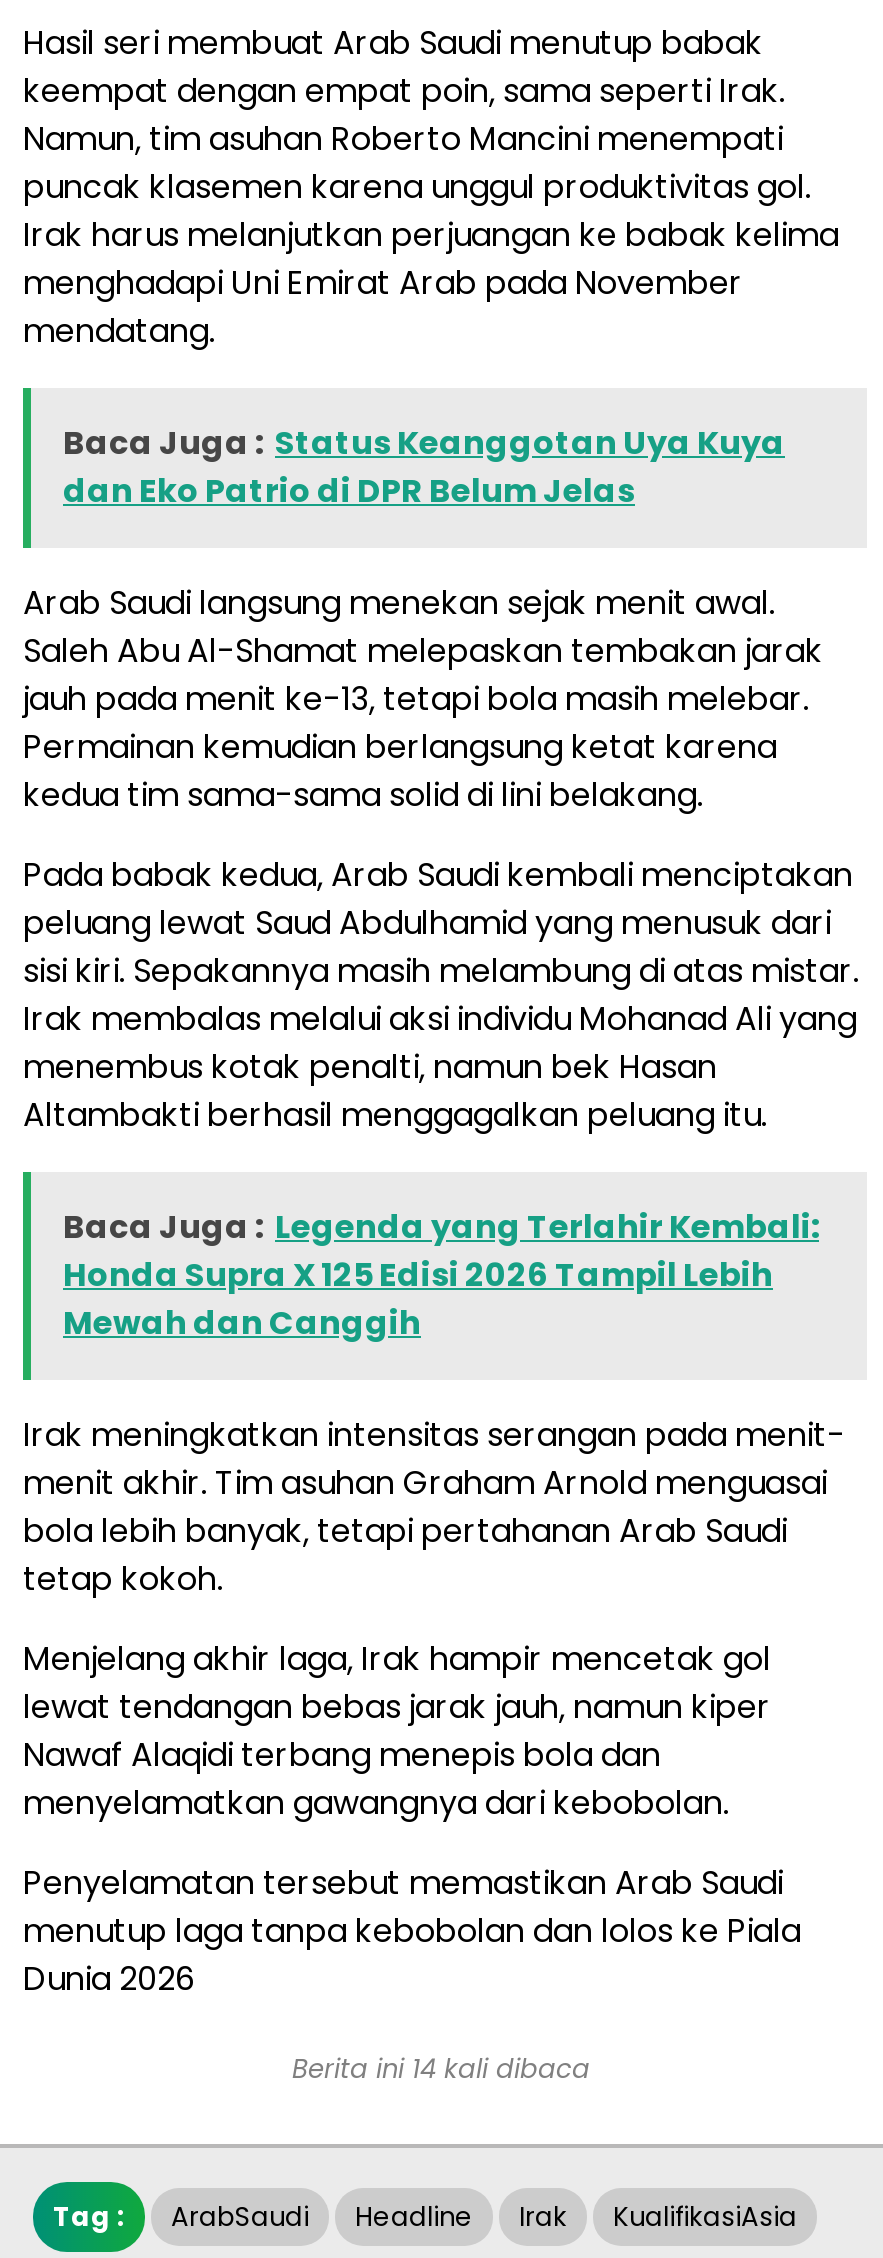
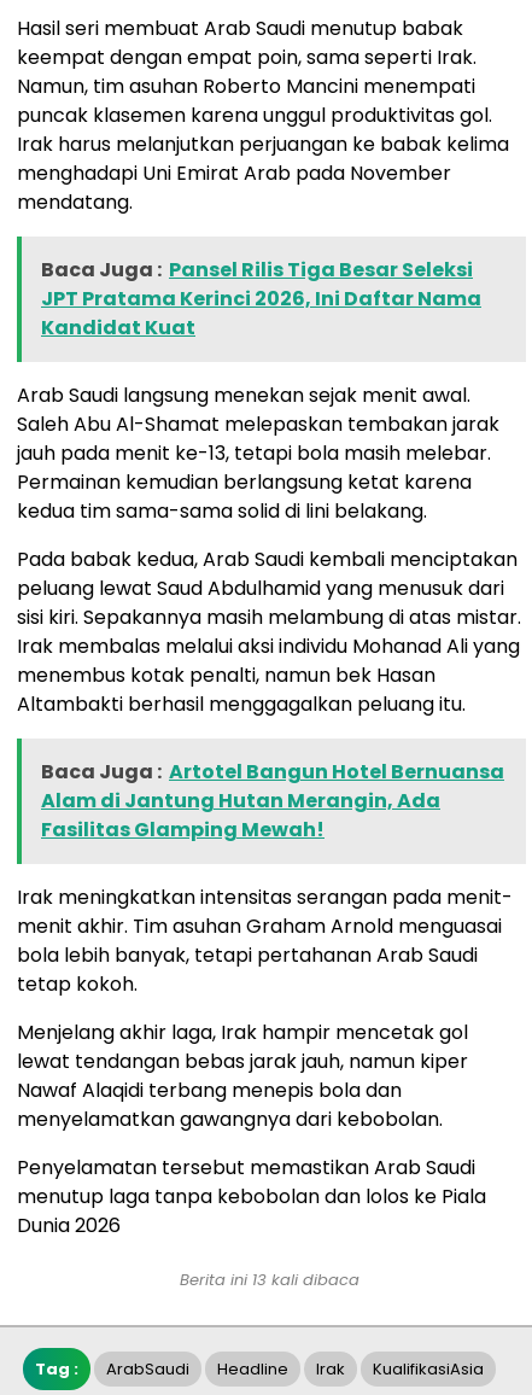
[63,419,785,513] Baca Juga : Status Keanggotan Uya Kuya | dan Eko Patrio di DPR Belum Jelas -> [41,255,481,341] Baca Juga : Pansel Rilis Tiga Besar Seleksi | JPT Pratama Kerinci 2026, Ini Daftar Nama | Kandidat Kuat
[63,1203,819,1345] Baca Juga : Legenda yang Terlahir Kembali: | Honda Supra X 125 Edisi 2026 Tampil Lebih | Mewah dan Canggih -> [41,757,504,843] Baca Juga : Artotel Bangun Hotel Bernuansa | Alam di Jantung Hutan Merangin, Ada | Fasilitas Glamping Mewah!
[292,2049,590,2087] Berita ini 14 kali dibaca -> [179,1268,359,1291] Berita ini 13 kali dibaca

